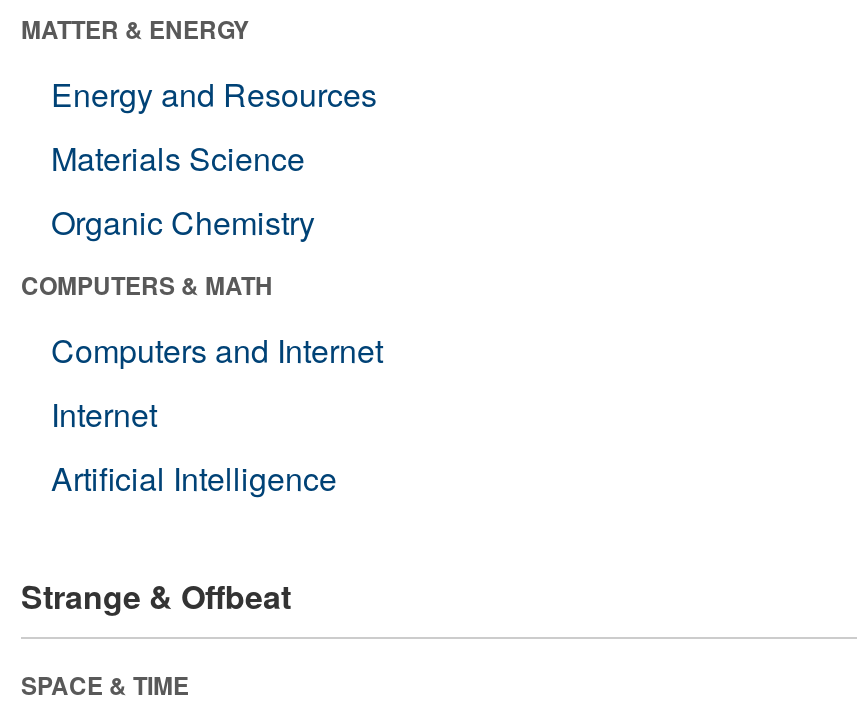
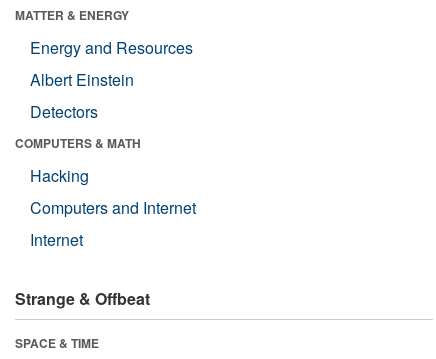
[51,135,315,245] Materials Science | Organic Chemistry -> [30,68,134,123] Albert Einstein | Detectors
none -> [30,164,89,187] Hacking
moved [51,327,383,437] -> [30,196,196,251]: Computers and Internet | Internet
[51,455,337,501] Artificial Intelligence -> none

